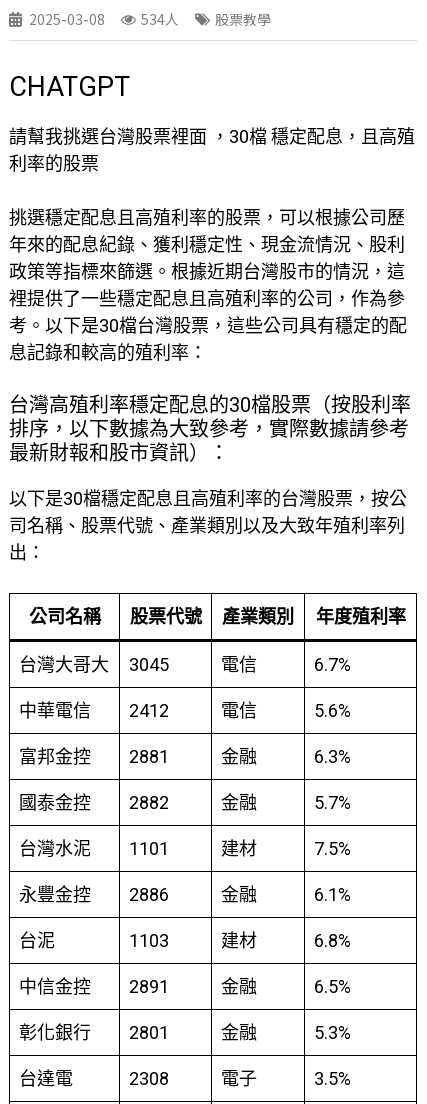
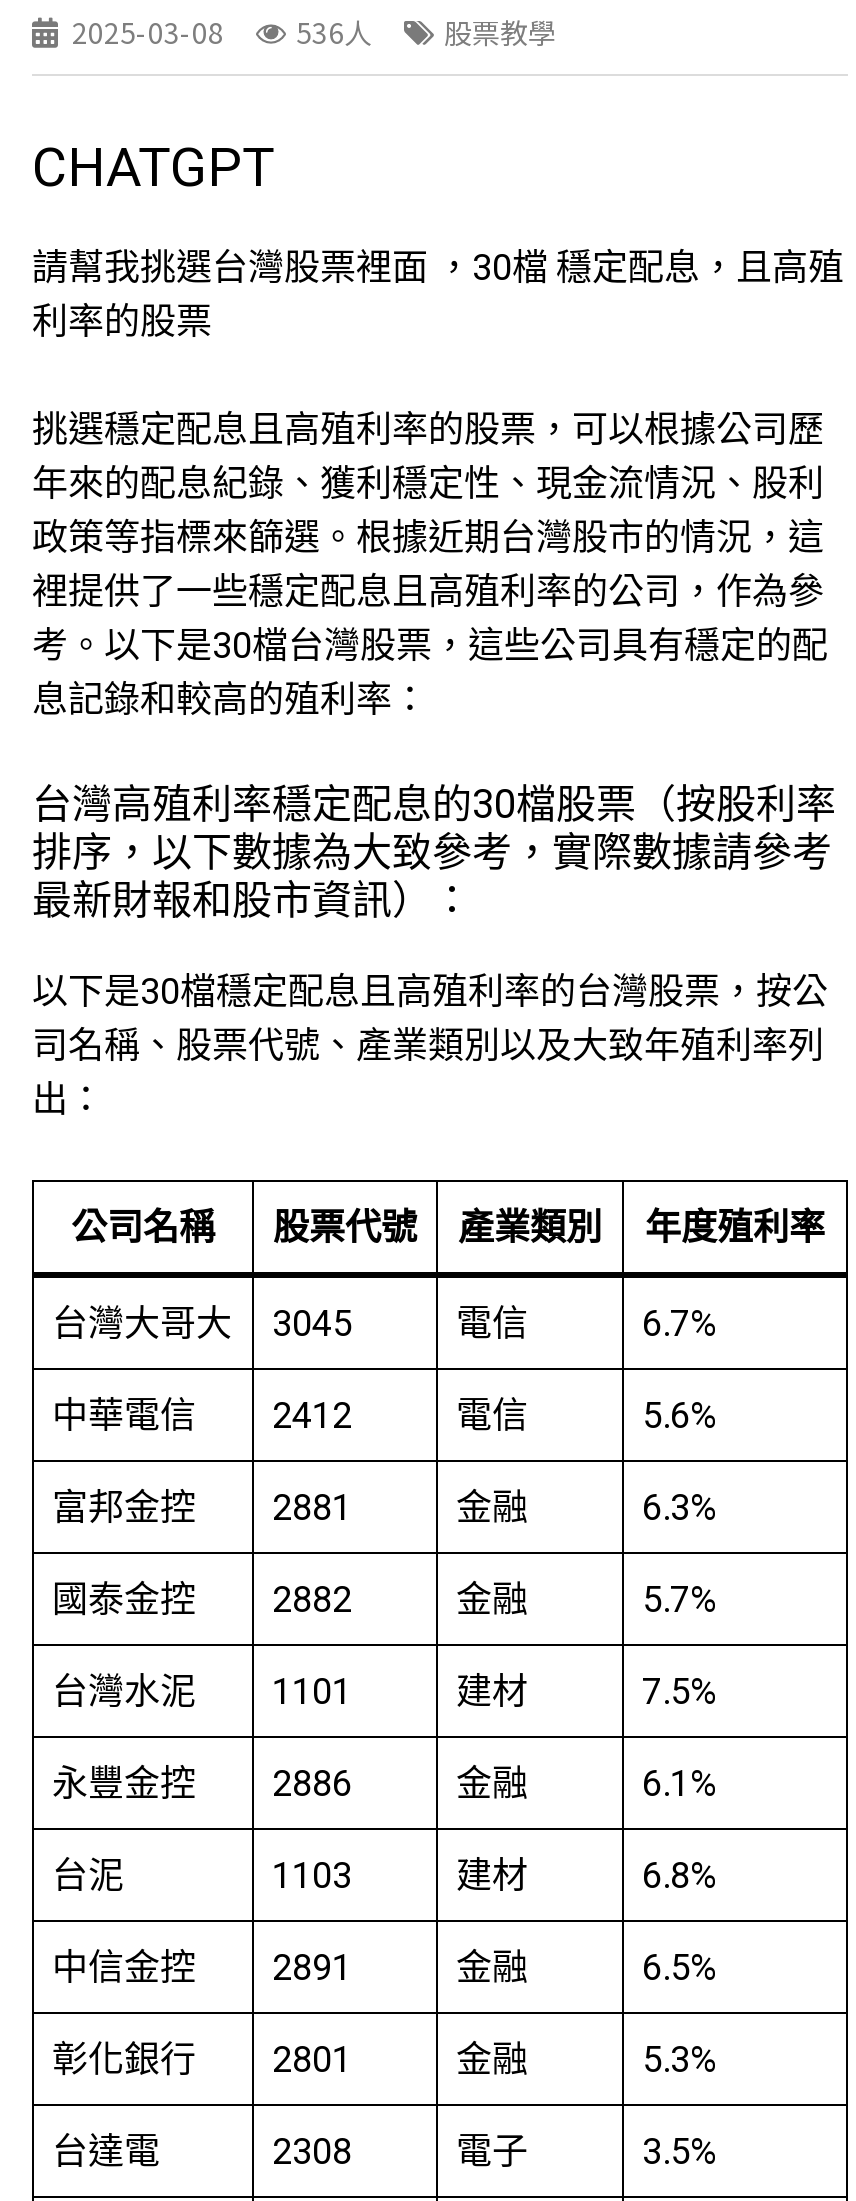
[29,9,271,29] 2025-03-08 534人 股票教學 -> [72,12,556,52] 2025-03-08 536人 股票教學

